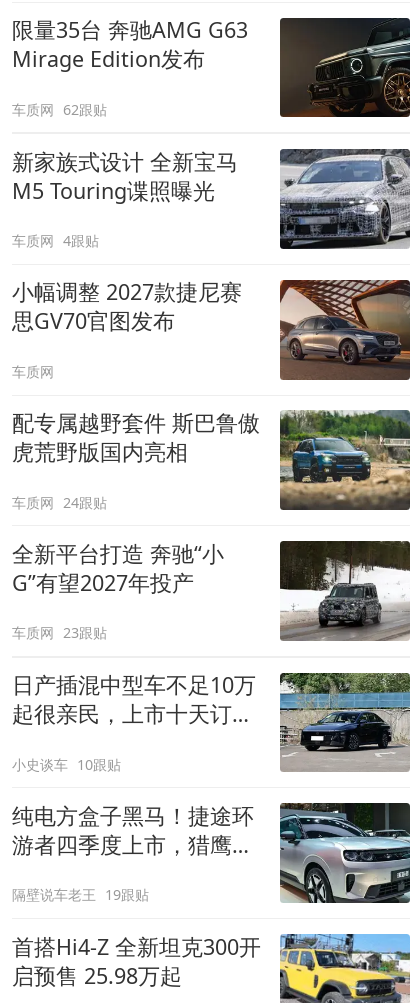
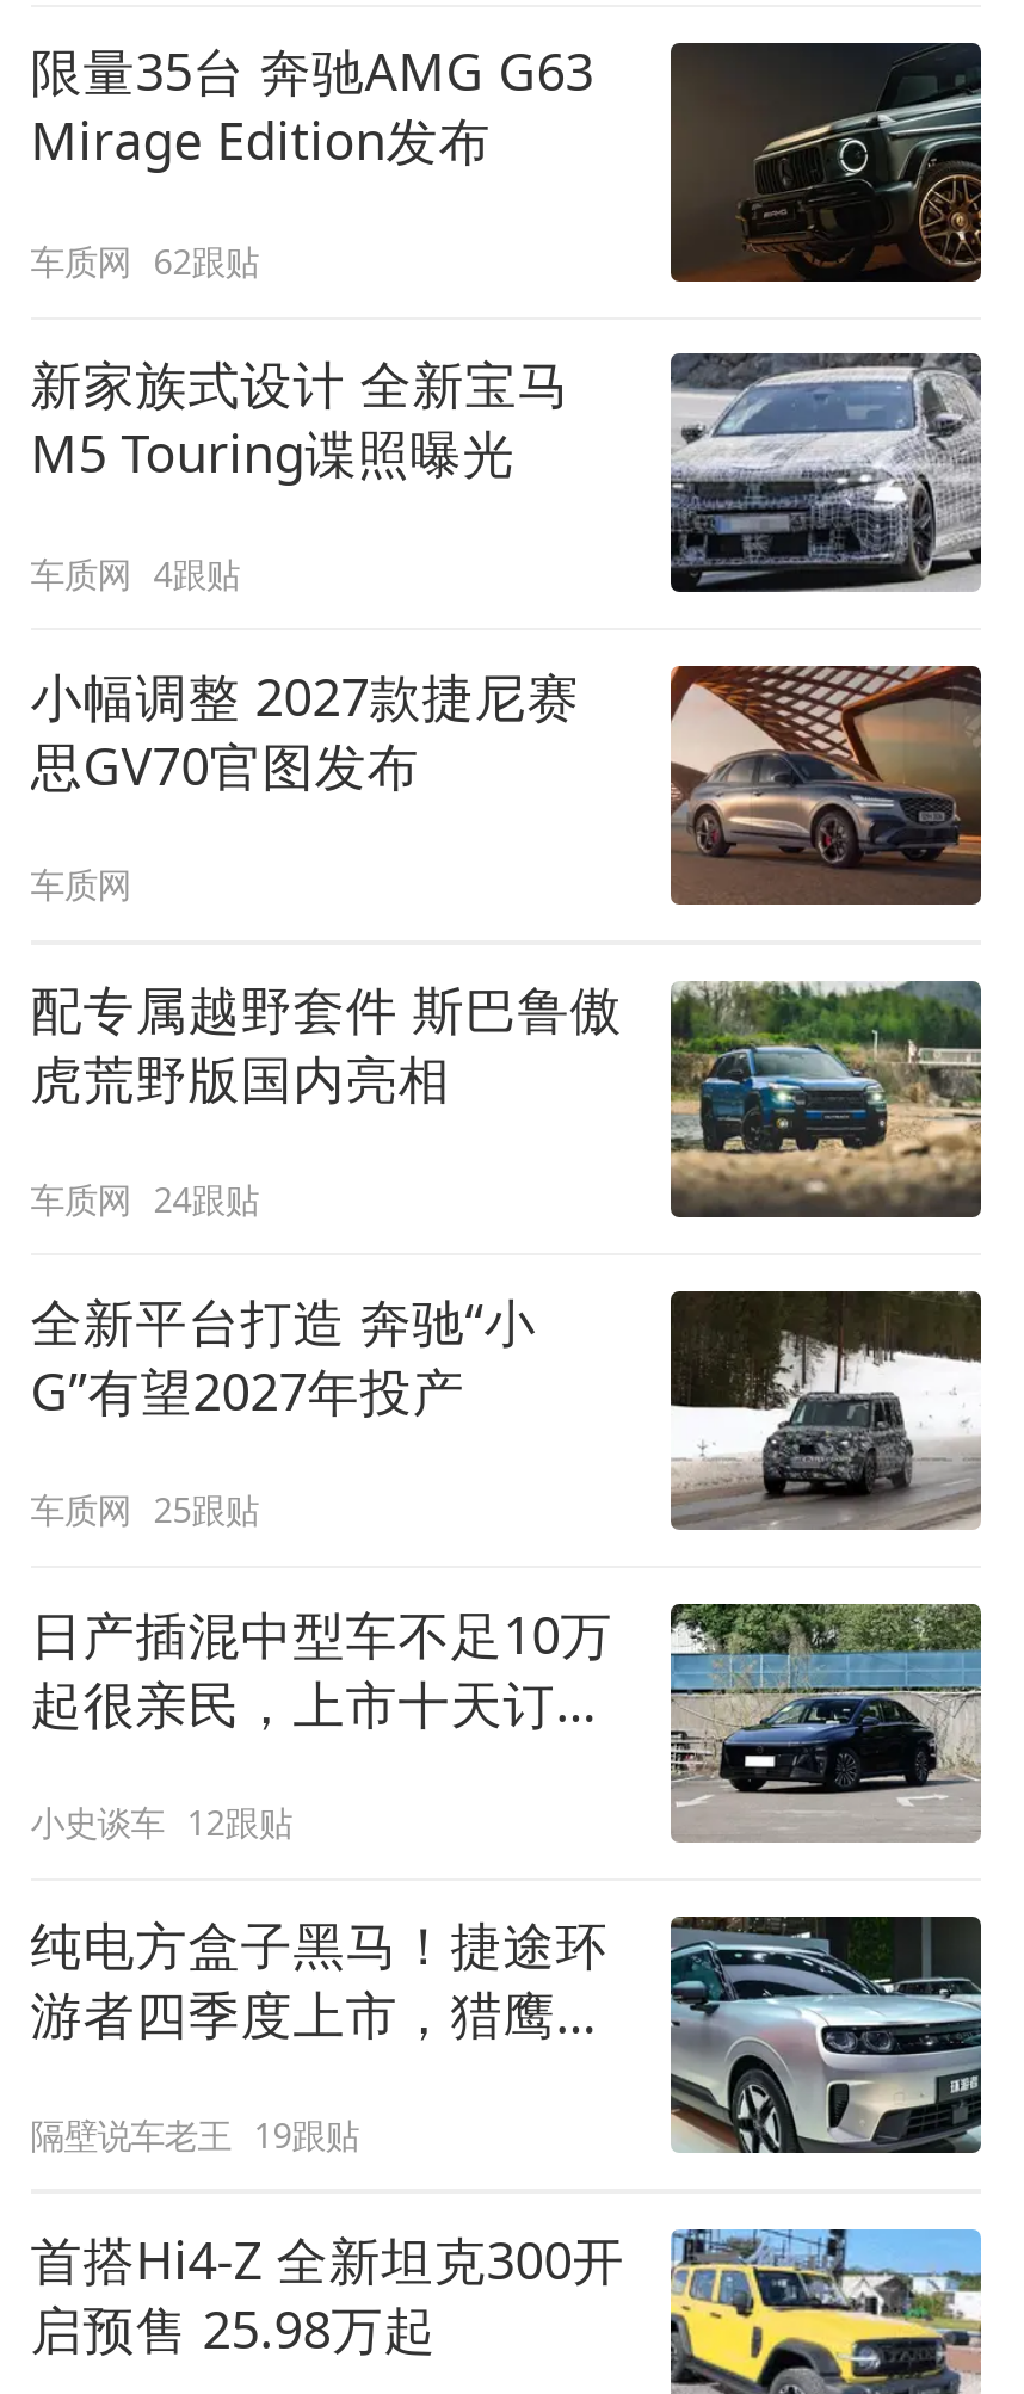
[12,623,107,642] 车质网 23跟贴 -> [30,1487,259,1533] 车质网 25跟贴
[12,755,121,774] 小史谈车 10跟贴 -> [30,1799,292,1845] 小史谈车 12跟贴

